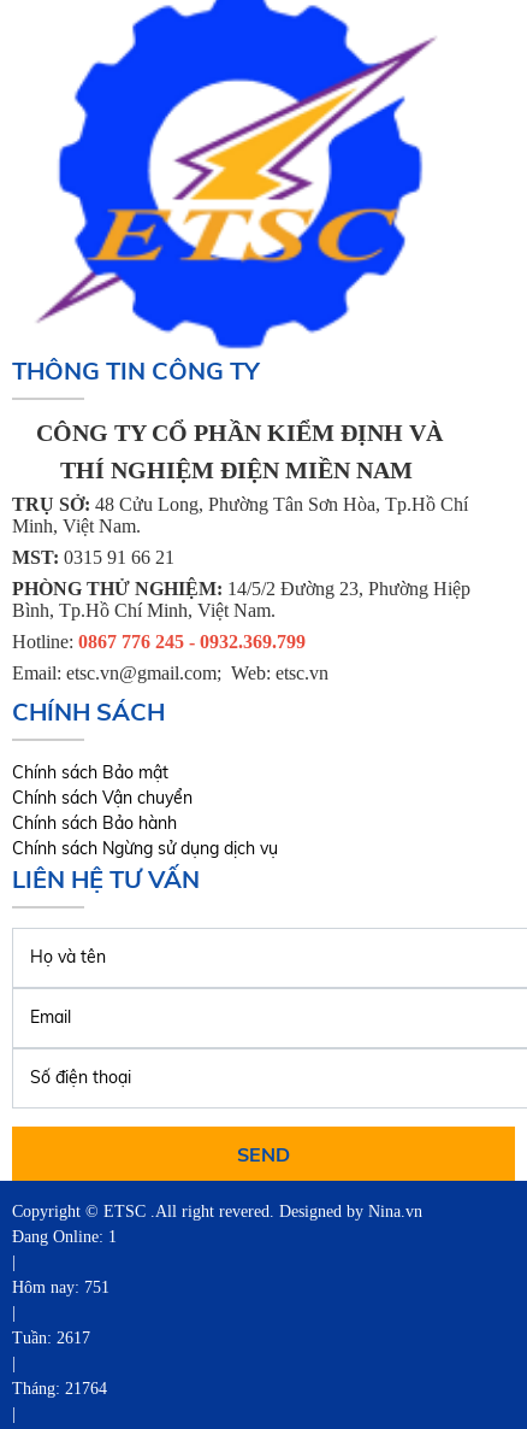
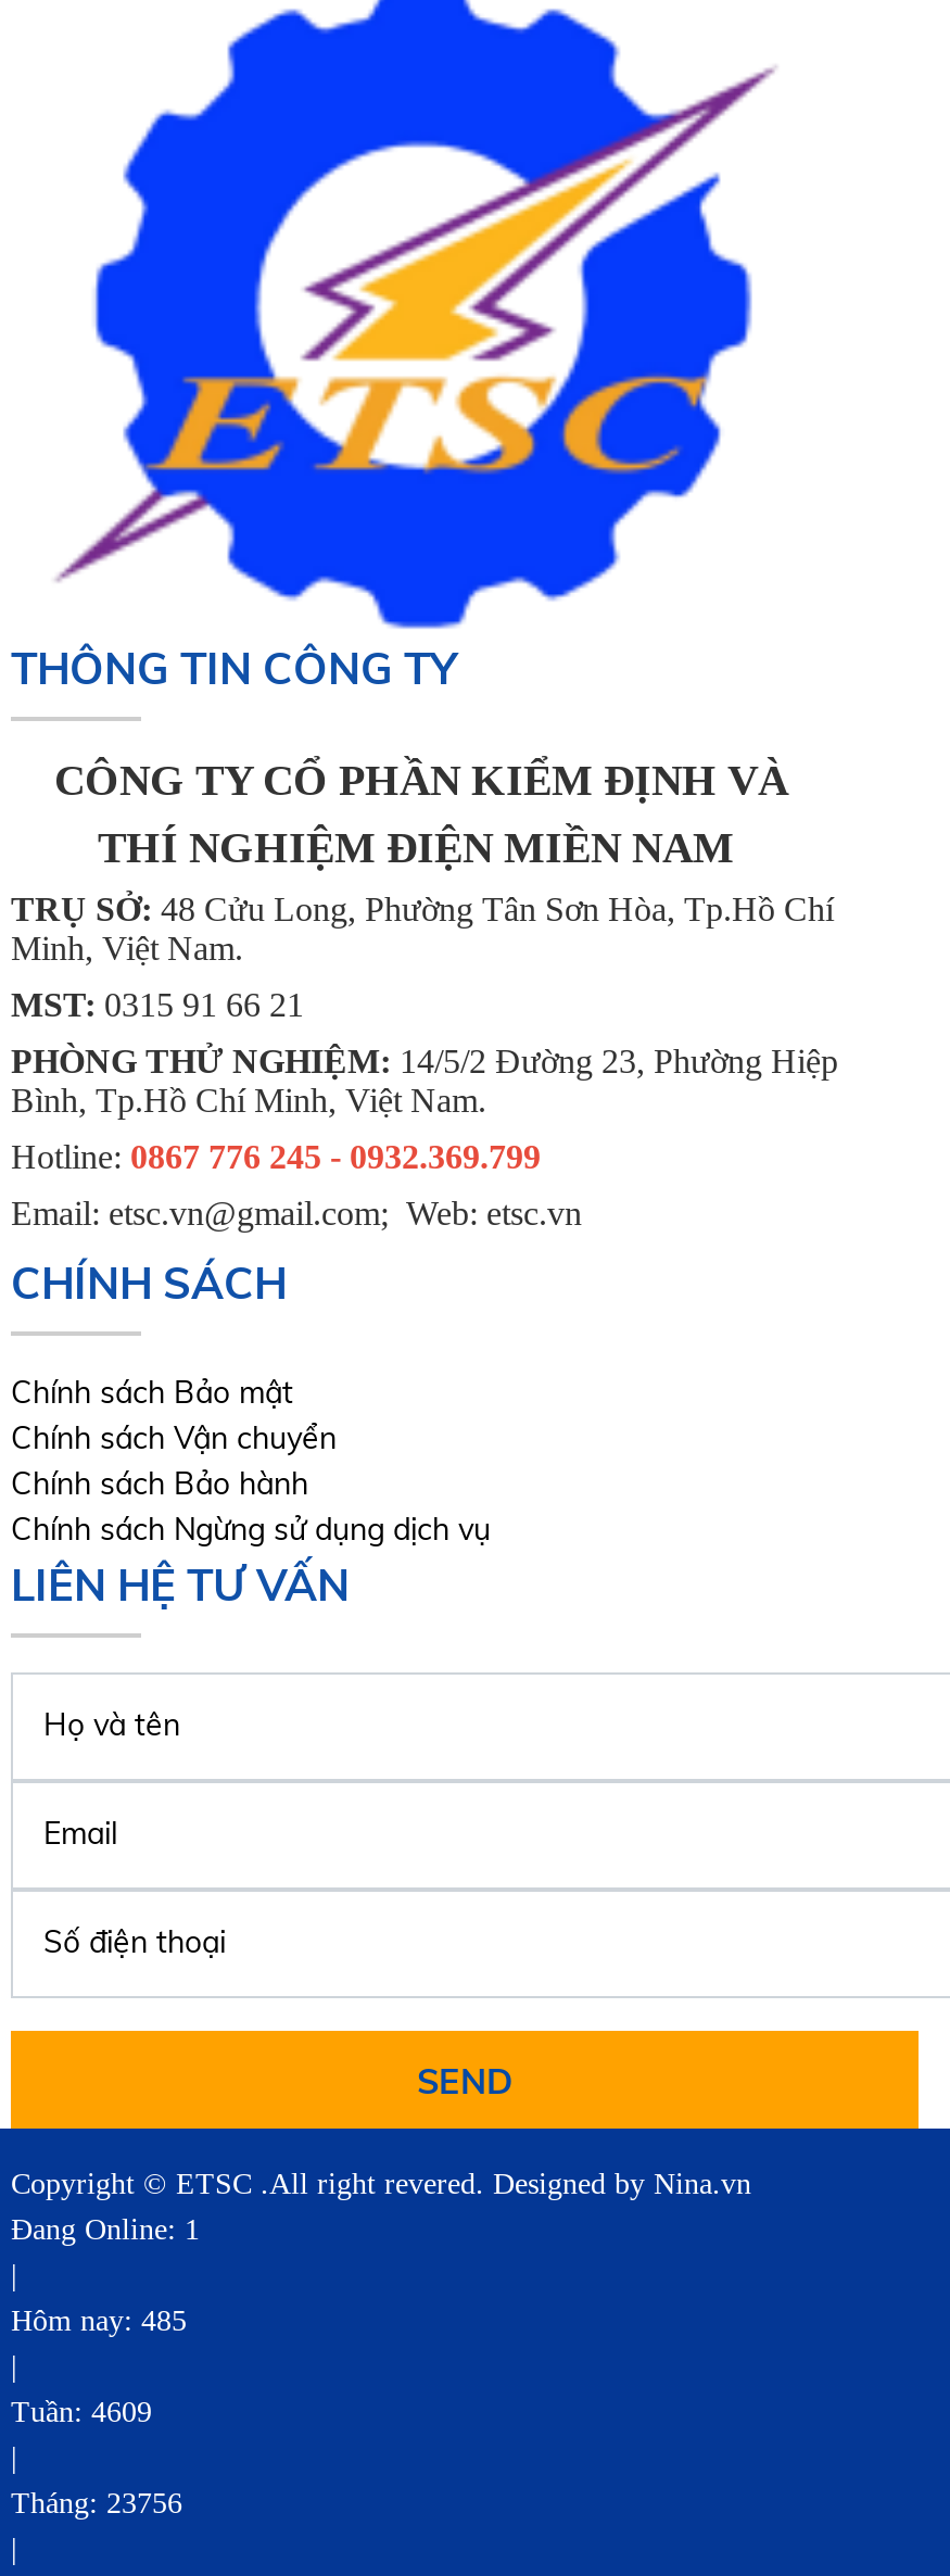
[12,1279,109,1297] Hôm nay: 751 -> [11,2306,187,2338] Hôm nay: 485
[12,1330,90,1348] Tuần: 2617 -> [11,2397,152,2429] Tuần: 4609
[12,1380,107,1398] Tháng: 21764 -> [11,2488,182,2521] Tháng: 23756

